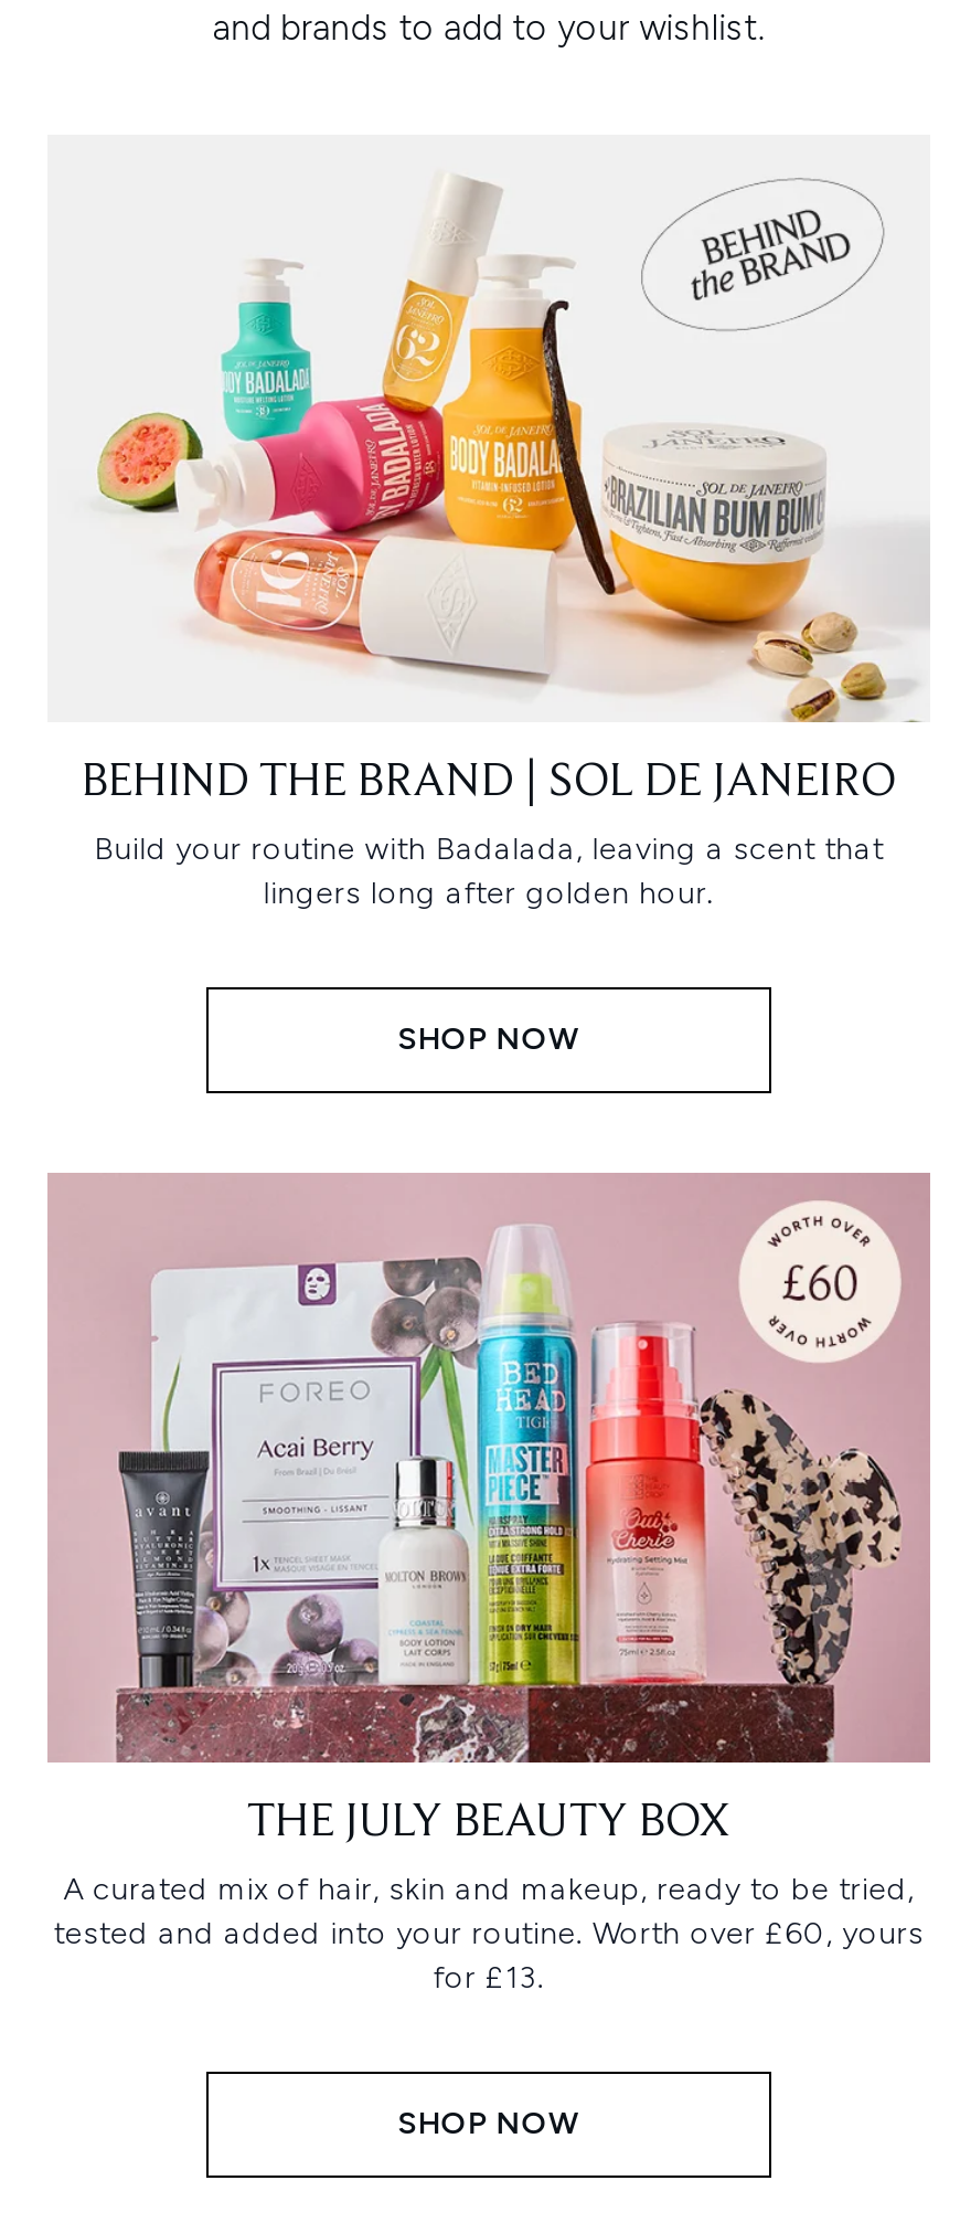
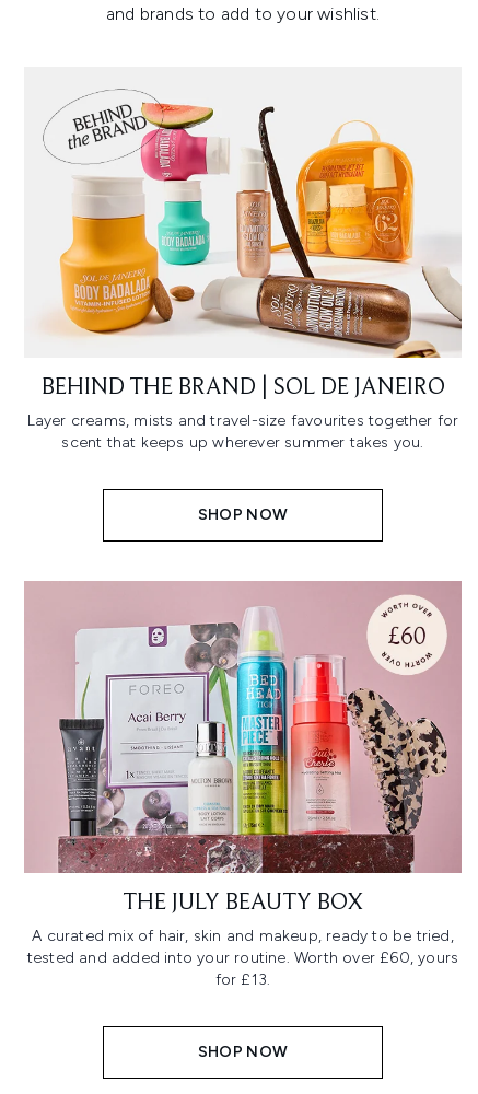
[96,177,930,724] [image] -> [43,89,463,359] [image]
[94,831,884,913] Build your routine with Badalada, leaving a scent that | lingers long after golden hour. -> [27,412,459,452] Layer creams, mists and travel-size favourites together for | scent that keeps up wherever summer takes you.

